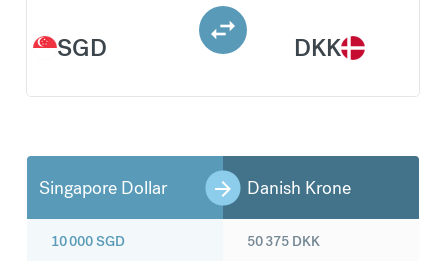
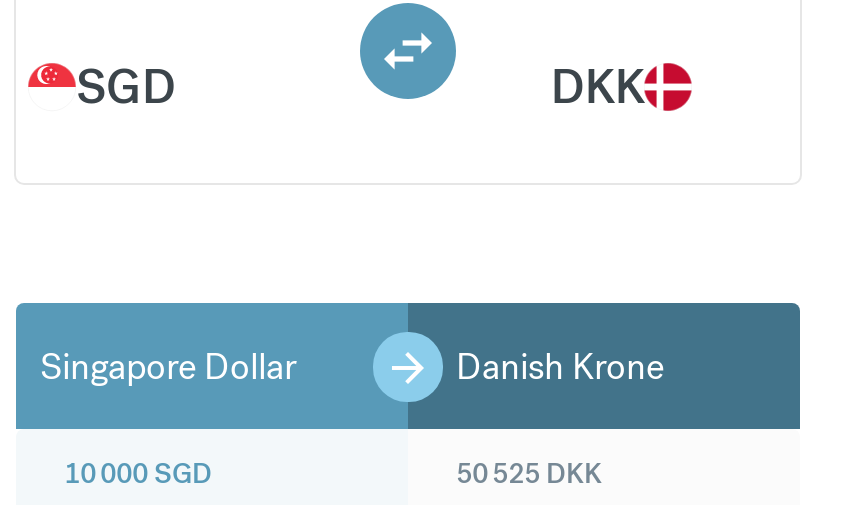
[247,232,320,250] 50 375 DKK -> [456,455,602,491] 50 525 DKK

